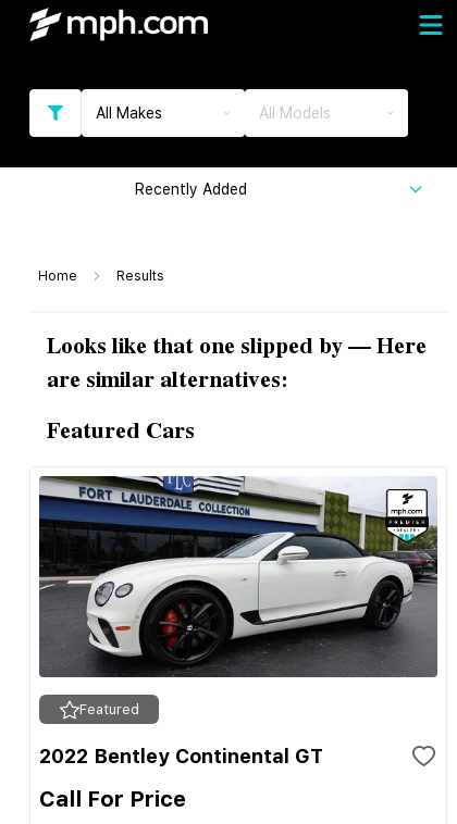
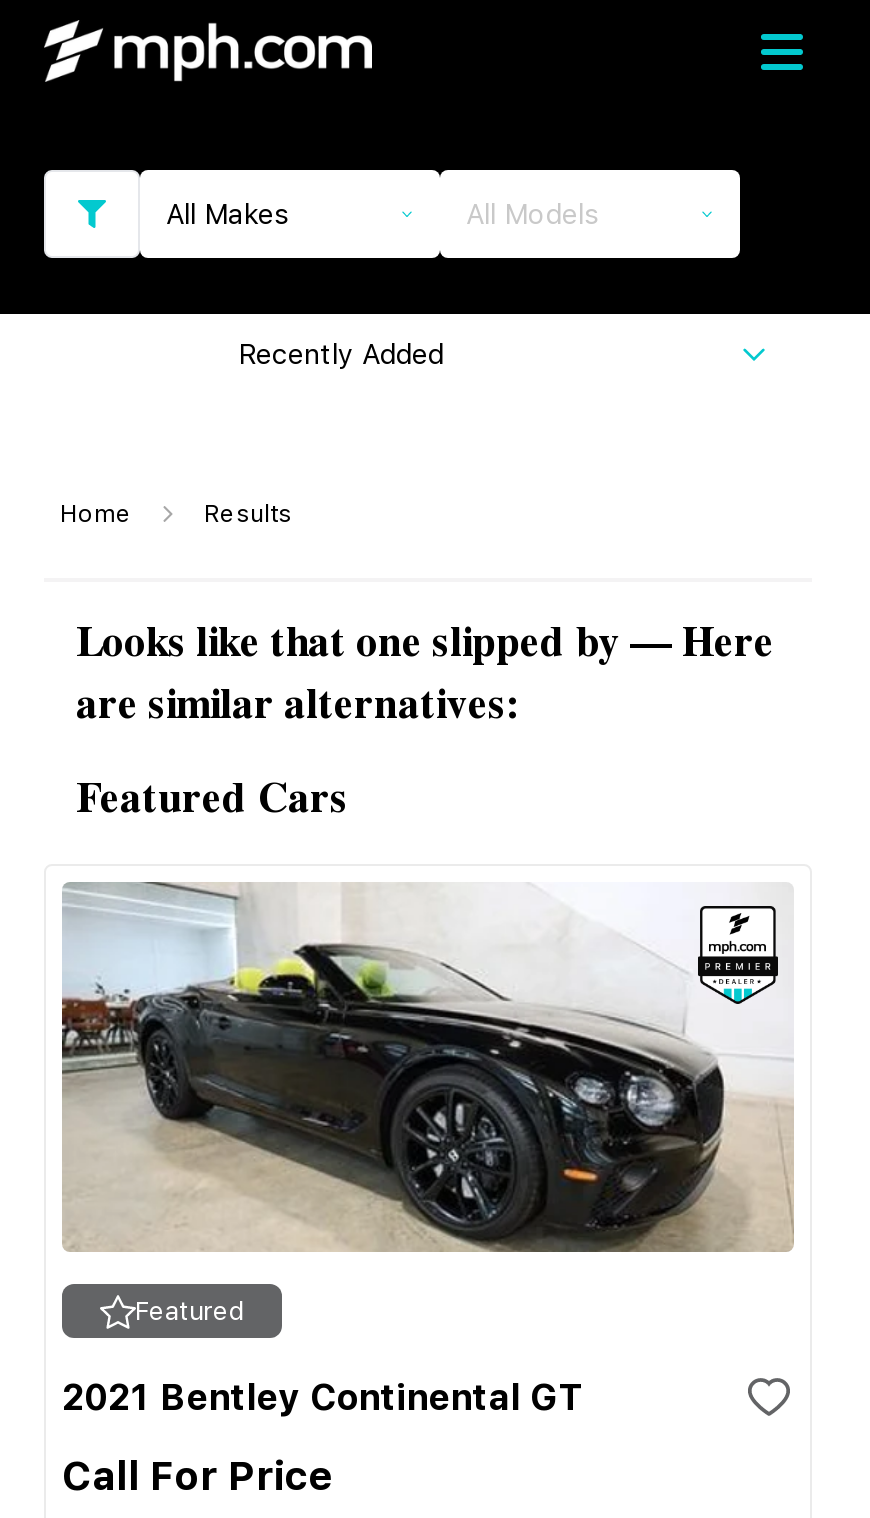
[38,475,439,678] [image] -> [60,882,794,1252] [image]
[39,745,323,767] 2022 Bentley Continental GT -> [62,1376,582,1418] 2021 Bentley Continental GT

